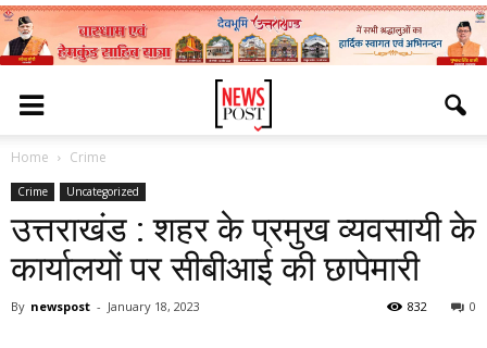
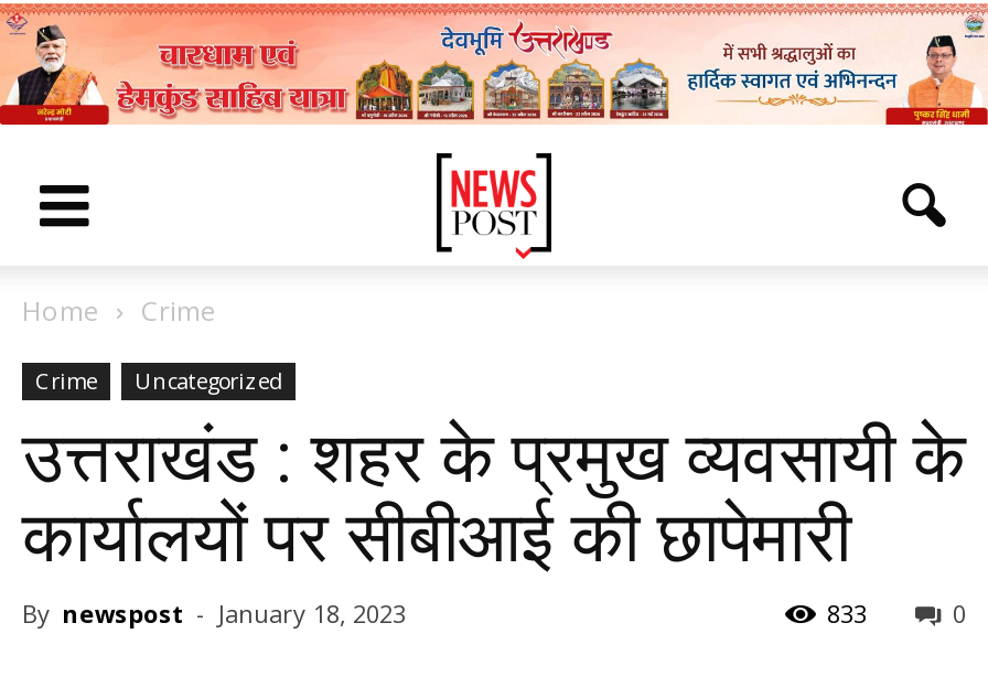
[408,298,427,314] 832 -> [827,597,867,630] 833

